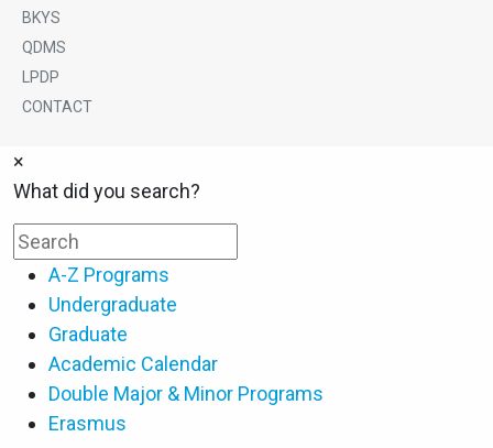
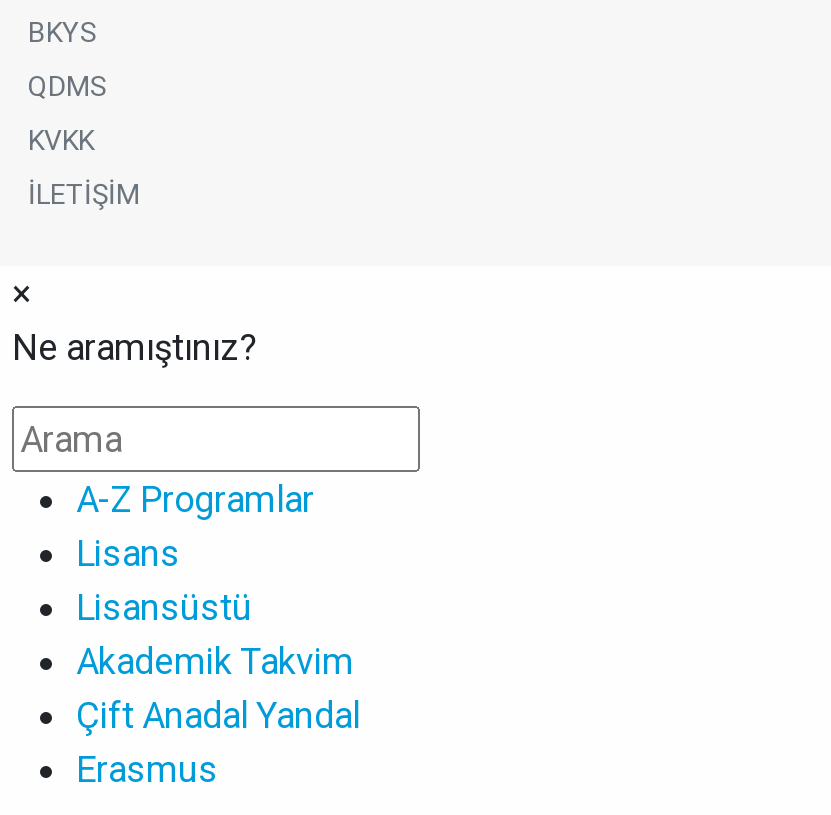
[22,68,59,86] LPDP -> [28,124,94,156] KVKK
[22,98,92,115] CONTACT -> [28,178,140,210] İLETİŞİM
[13,179,200,202] What did you search? -> [12,326,258,368] Ne aramıştınız?
[48,263,324,405] A-Z Programs | Undergraduate | Graduate | Academic Calendar | Double Major & Minor Programs -> [76,478,360,736] A-Z Programlar | Lisans | Lisansüstü | Akademik Takvim | Çift Anadal Yandal

